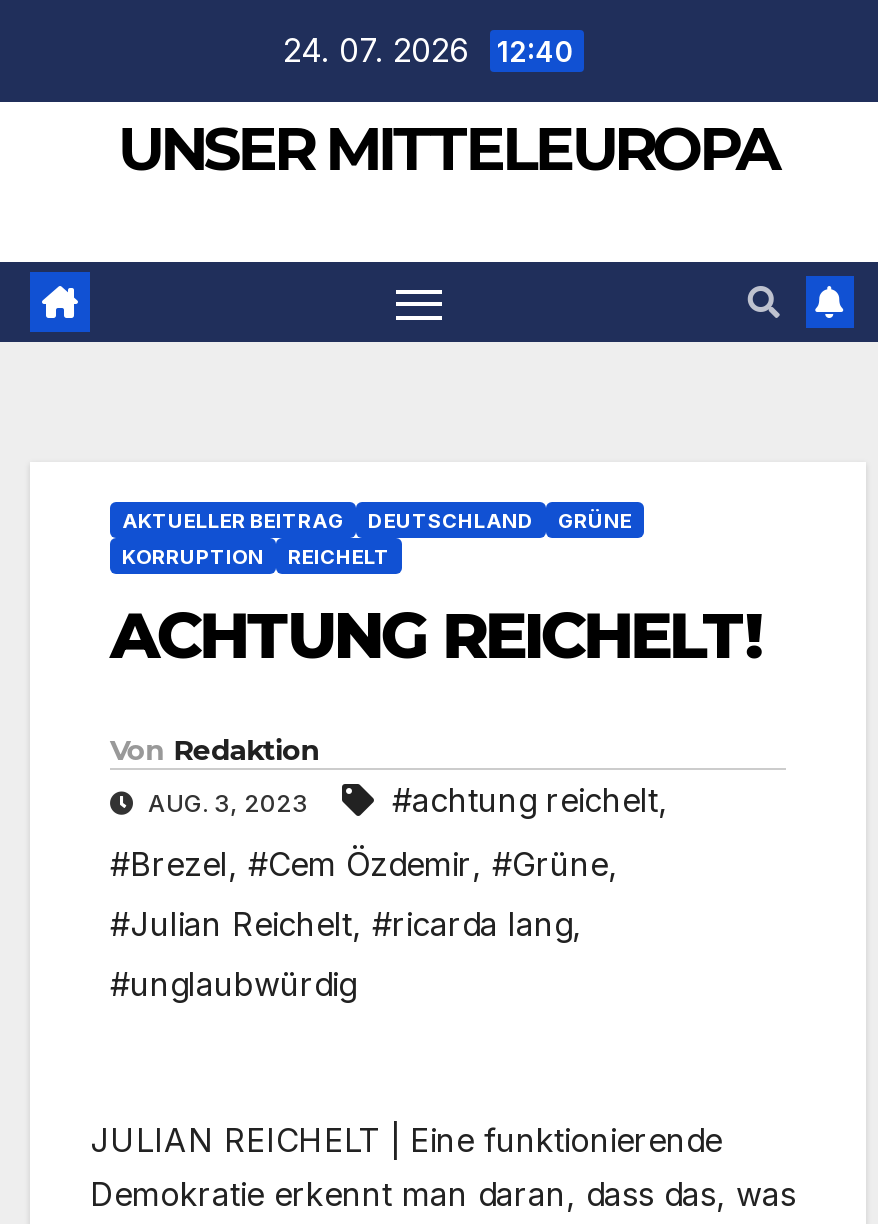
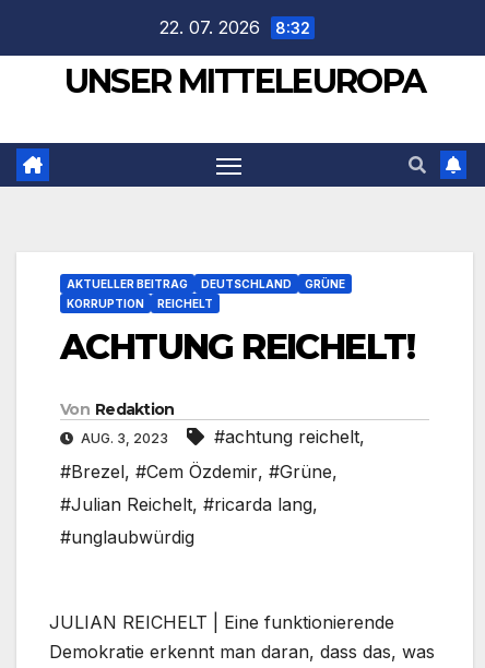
[283,30,575,70] 24. 07. 2026 12:40 -> [159,16,310,38] 22. 07. 2026 8:32

